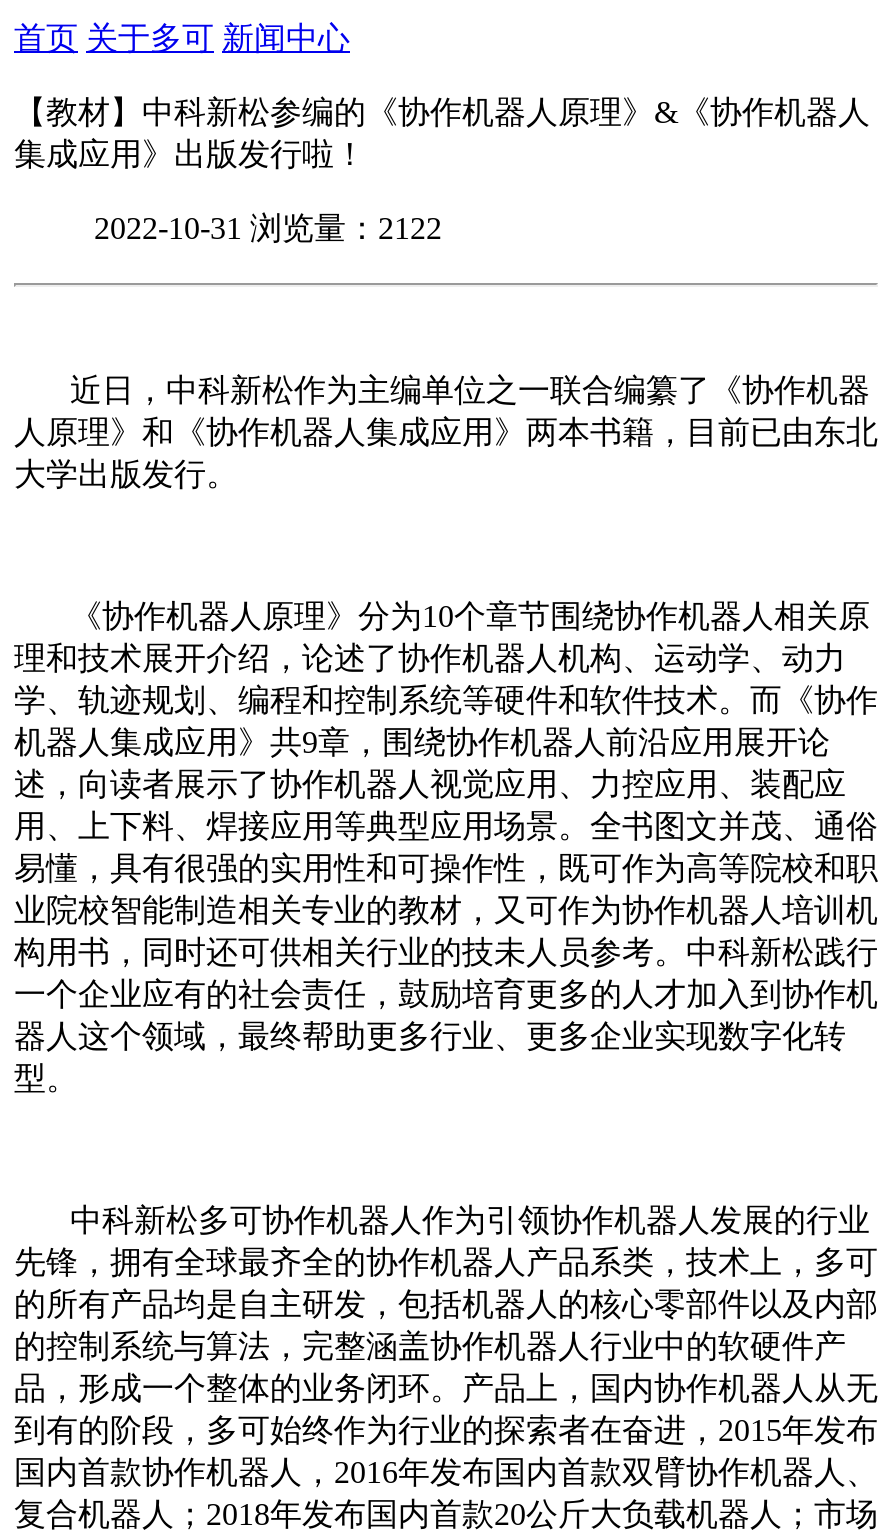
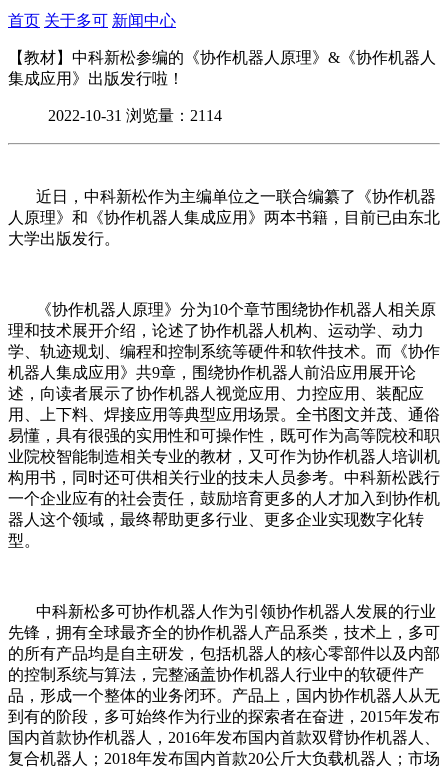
[94,211,442,245] 2022-10-31 浏览量：2122 -> [48,107,222,124] 2022-10-31 浏览量：2114

